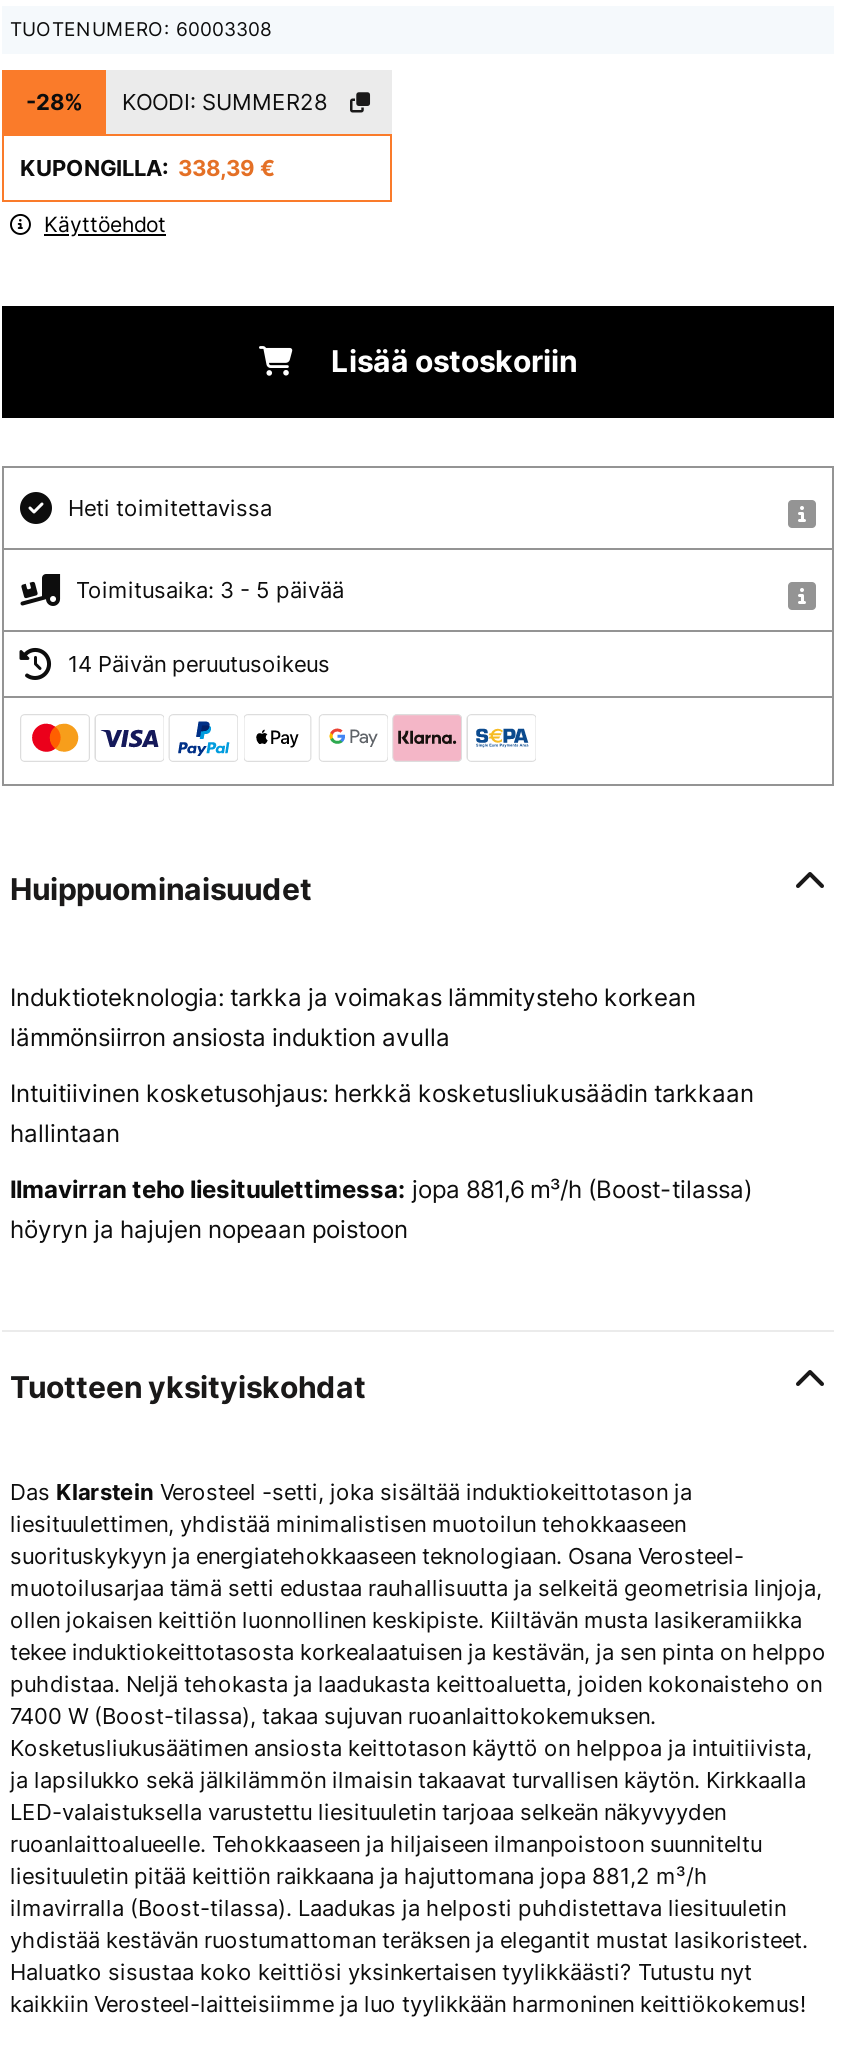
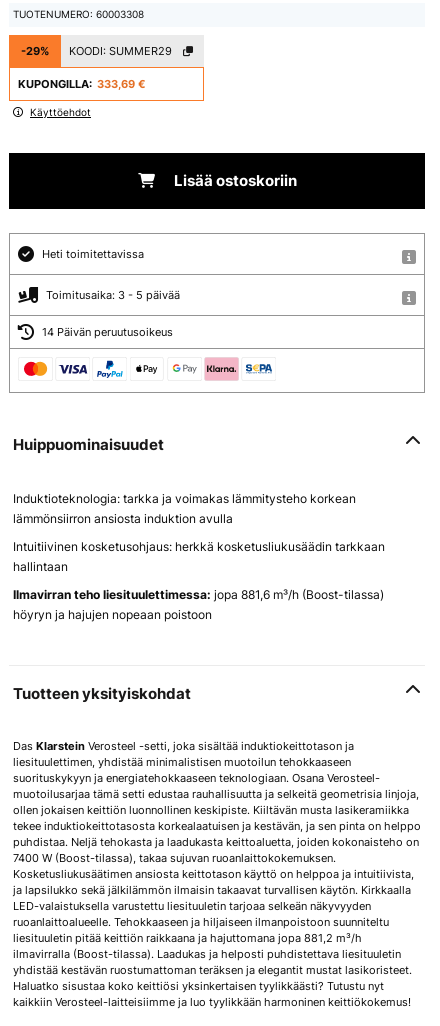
[26,88,82,116] -28% -> [21,44,49,58] -29%
[122,88,328,116] KOODI: SUMMER28 -> [69,44,172,58] KOODI: SUMMER29
[20,154,276,182] KUPONGILLA: 338,39 € -> [18,77,146,91] KUPONGILLA: 333,69 €

